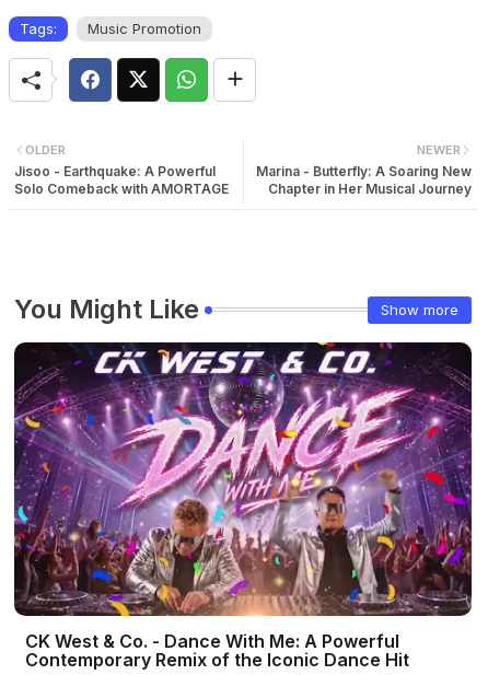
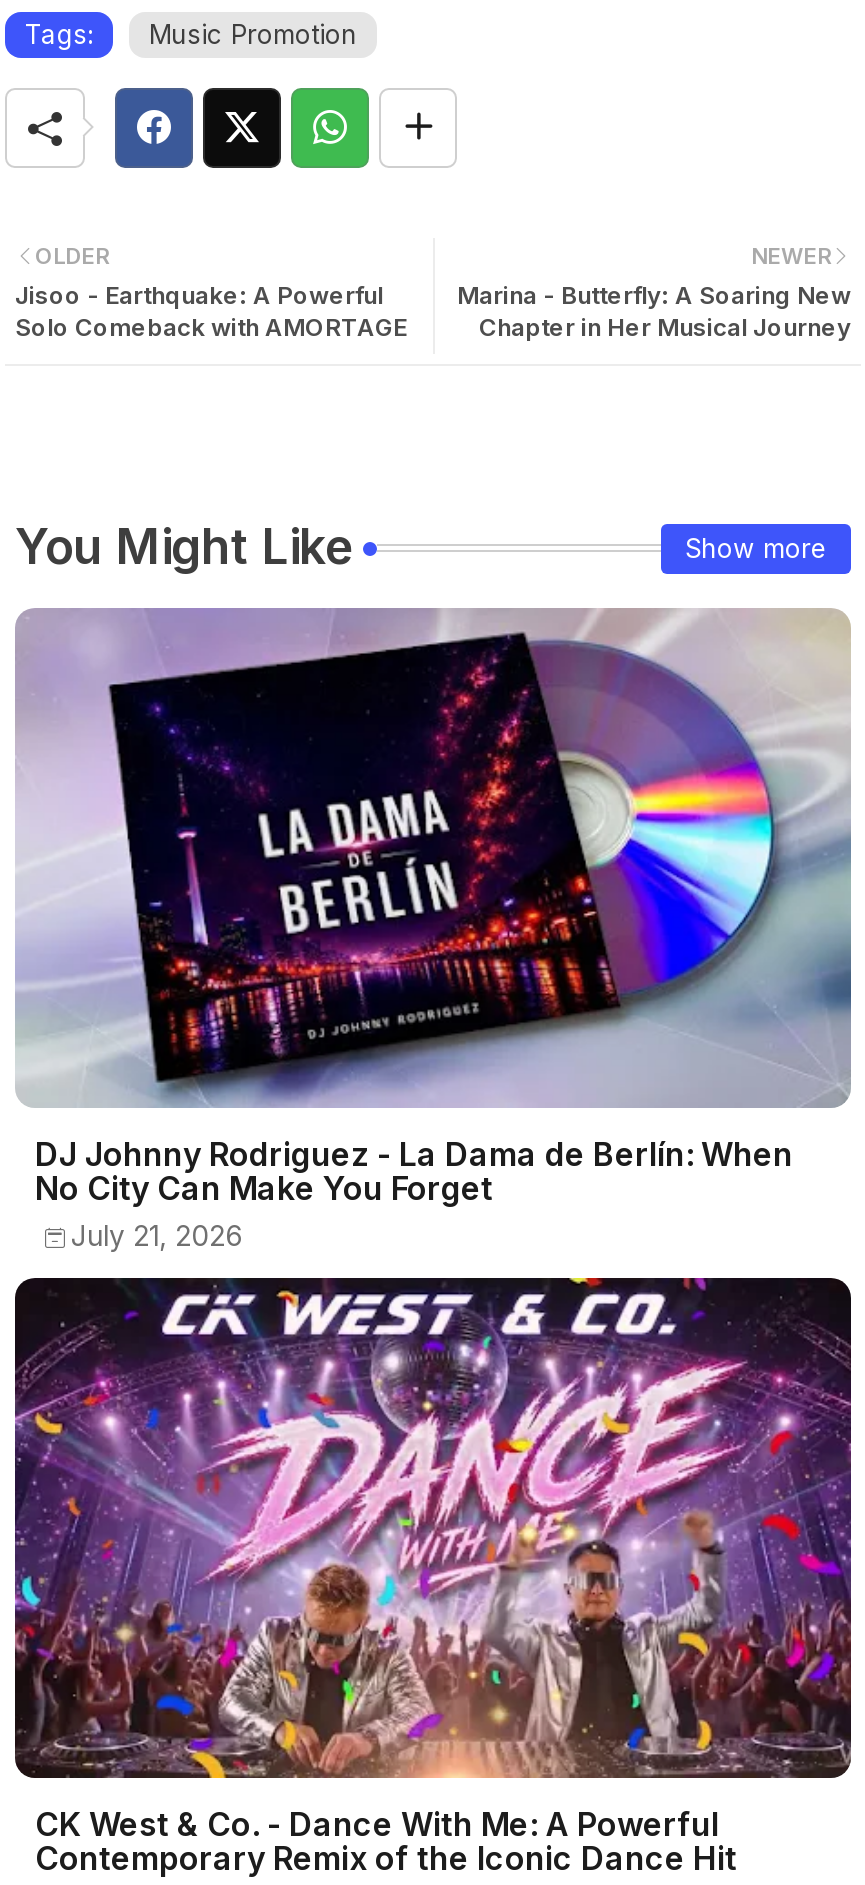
none -> [15,606,853,1253] [image] | DJ Johnny Rodriguez - La Dama de Berlín: When | No City Can Make You Forget | July 21, 2026

